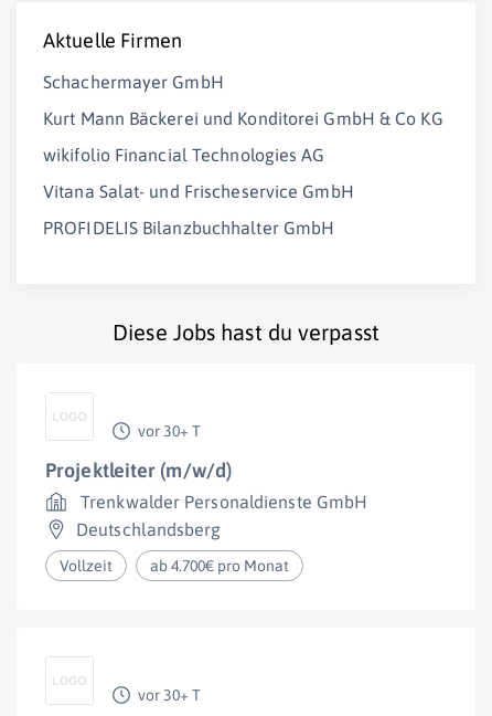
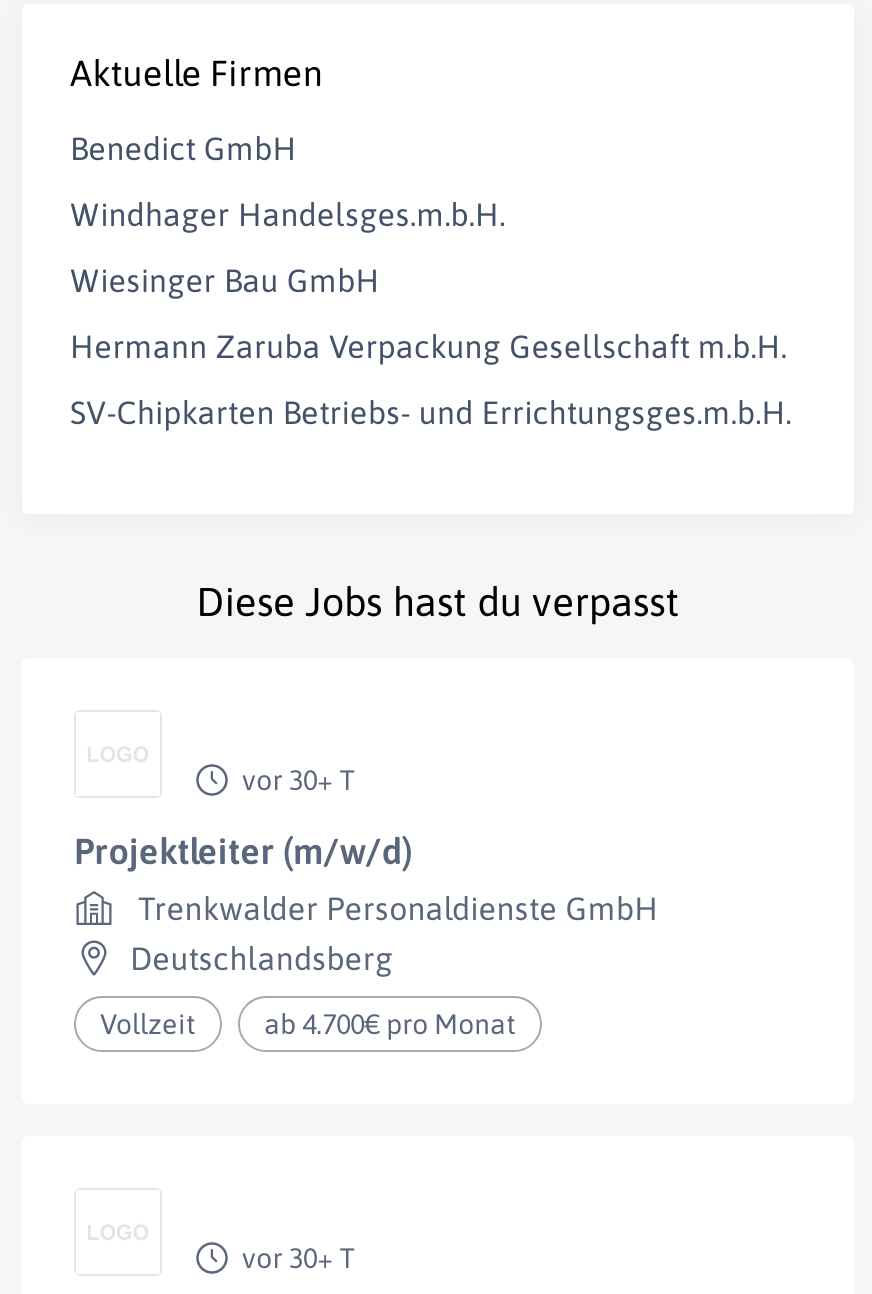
[43,72,224,92] Schachermayer GmbH -> [70,130,297,166] Benedict GmbH
[43,108,443,128] Kurt Mann Bäckerei und Konditorei GmbH & Co KG -> [70,196,505,232] Windhager Handelsges.m.b.H.
[43,145,325,165] wikifolio Financial Technologies AG -> [70,262,380,298] Wiesinger Bau GmbH
[43,181,354,201] Vitana Salat- und Frischeservice GmbH -> [70,328,787,364] Hermann Zaruba Verpackung Gesellschaft m.b.H.
[43,218,334,238] PROFIDELIS Bilanzbuchhalter GmbH -> [70,394,792,430] SV-Chipkarten Betriebs- und Errichtungsges.m.b.H.

